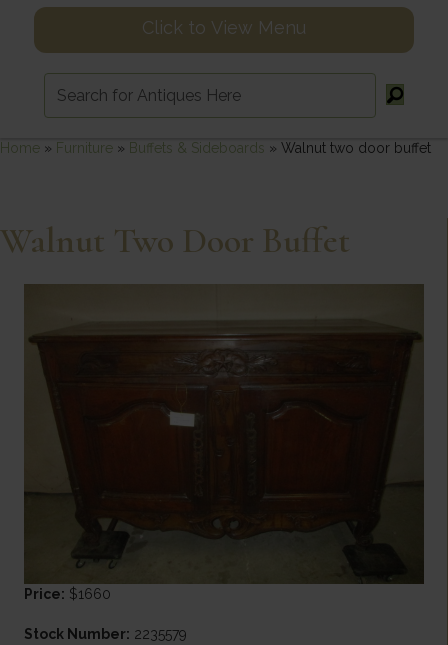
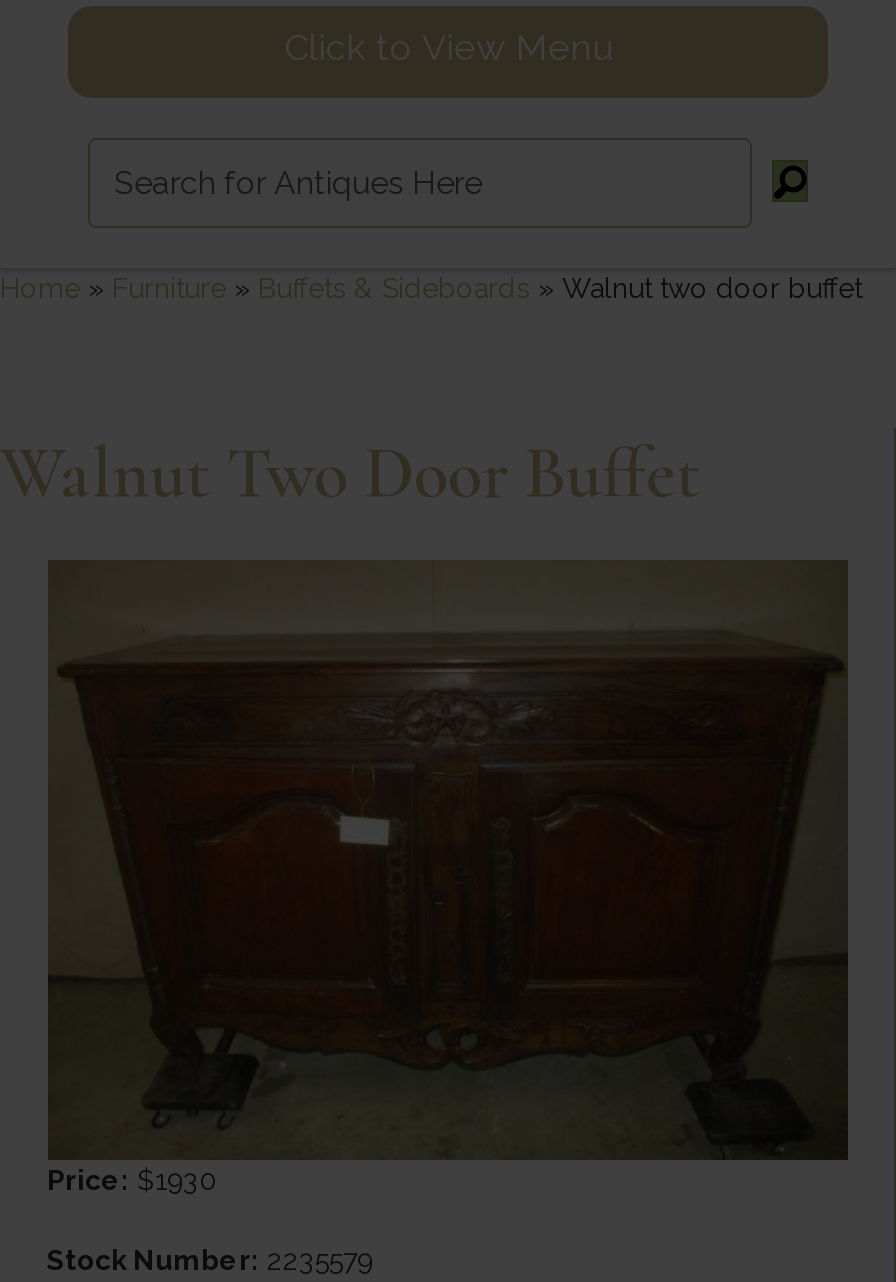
[23,586,110,602] Price: $1660 -> [47,1164,217,1196] Price: $1930

